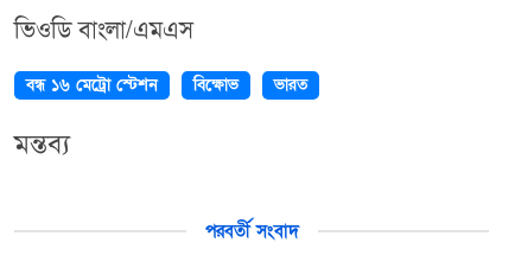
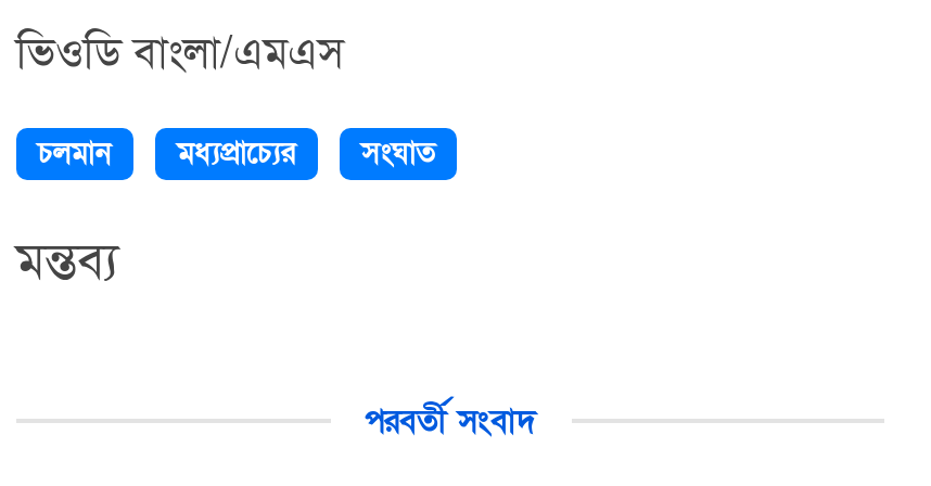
[26,74,307,96] বন্ধ ১৬ মেট্রো স্টেশন | বিক্ষোভ | ভারত -> [38,133,435,174] চলমান | মধ্যপ্রাচ্যের | সংঘাত

